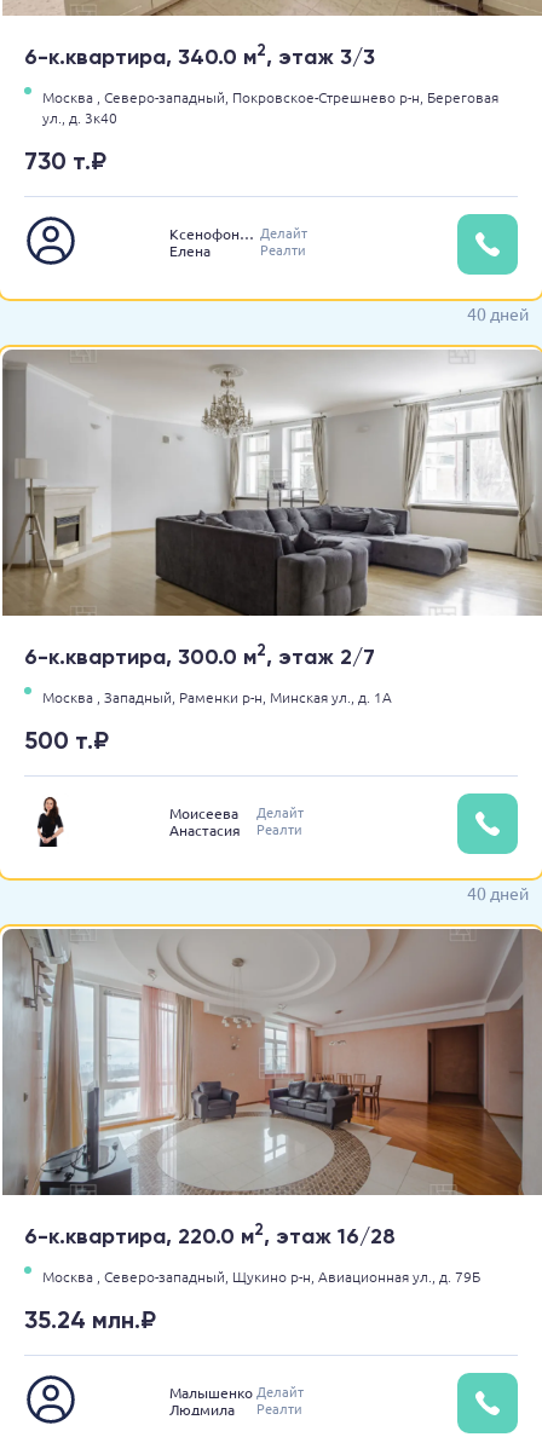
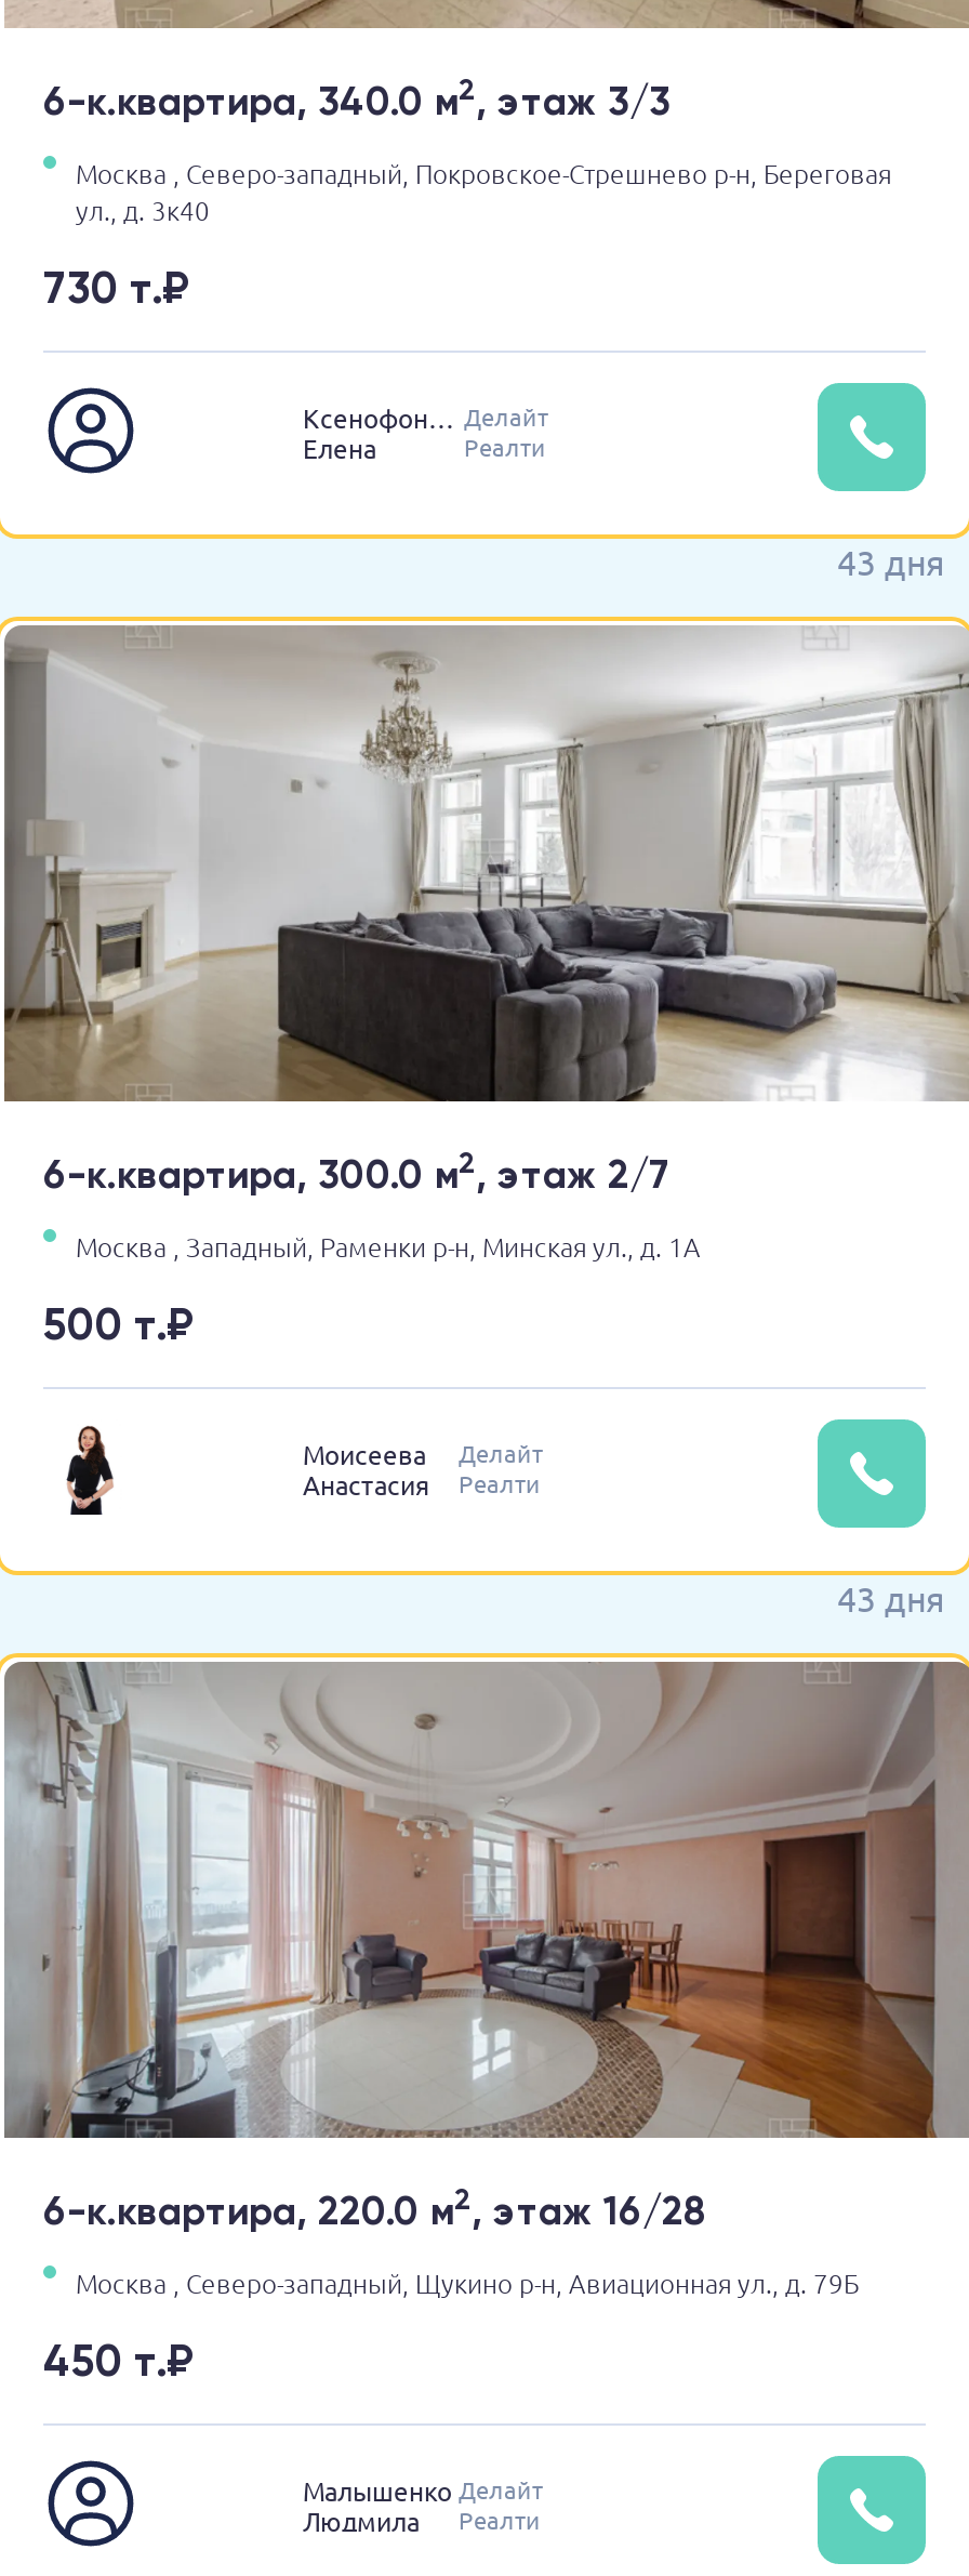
[467,303,529,324] 40 дней -> [837,539,945,582] 43 дня
[467,882,529,904] 40 дней -> [837,1576,945,1619] 43 дня
[24,1305,156,1334] 35.24 млн.₽ -> [43,2335,195,2387] 450 т.₽

